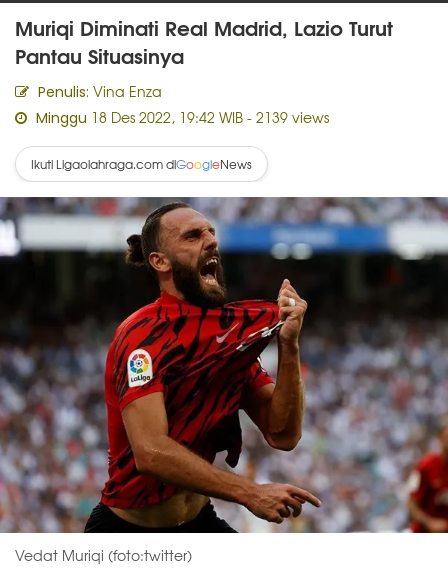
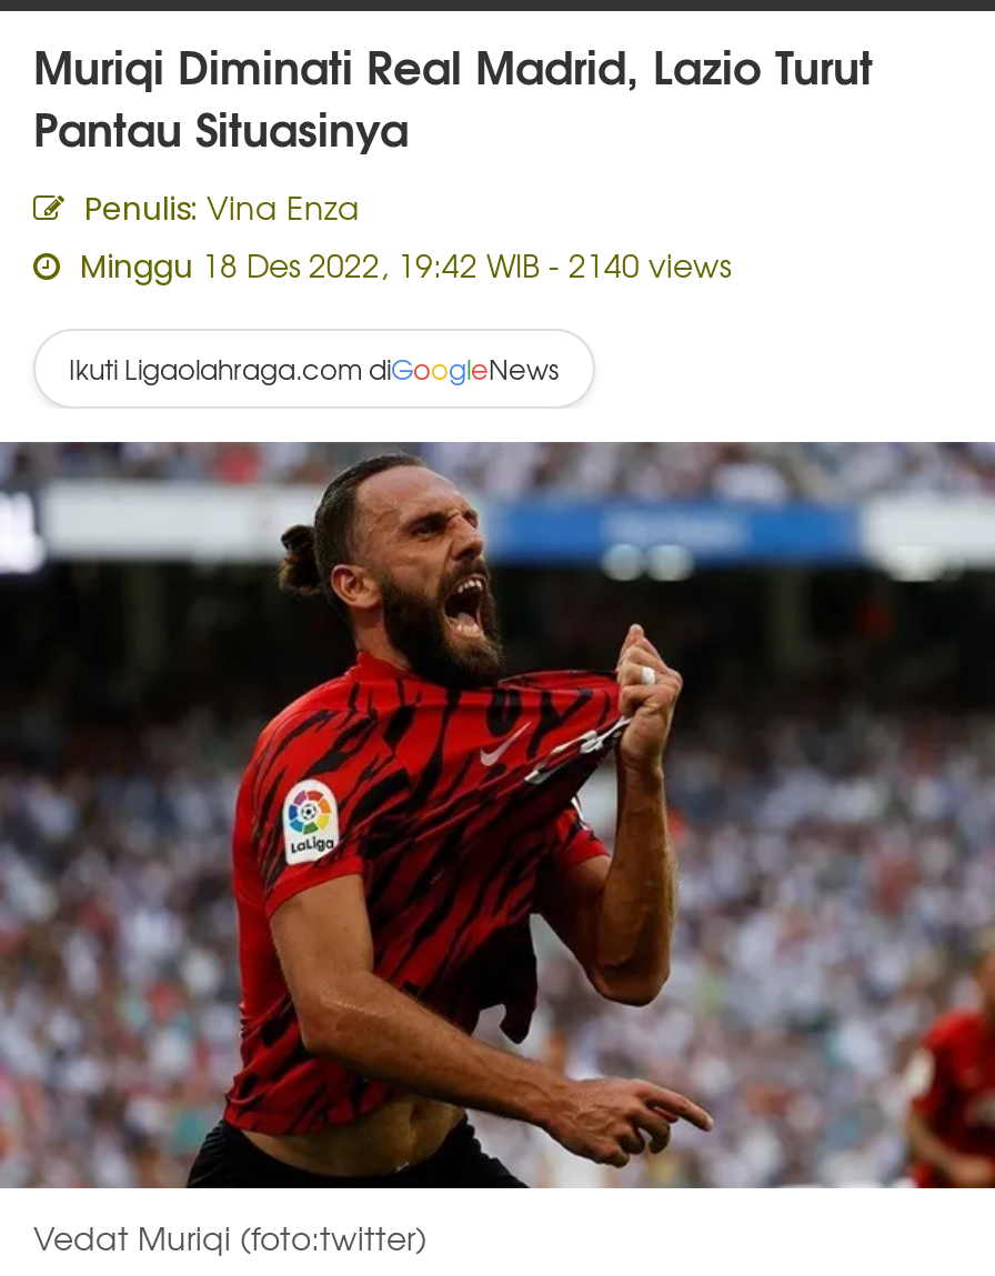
[32,107,329,127] Minggu 18 Des 2022, 19:42 WIB - 2139 views -> [71,242,731,287] Minggu 18 Des 2022, 19:42 WIB - 2140 views

